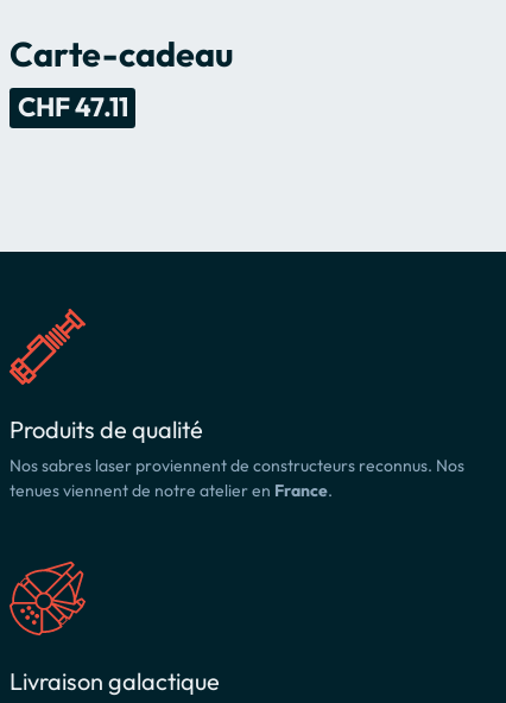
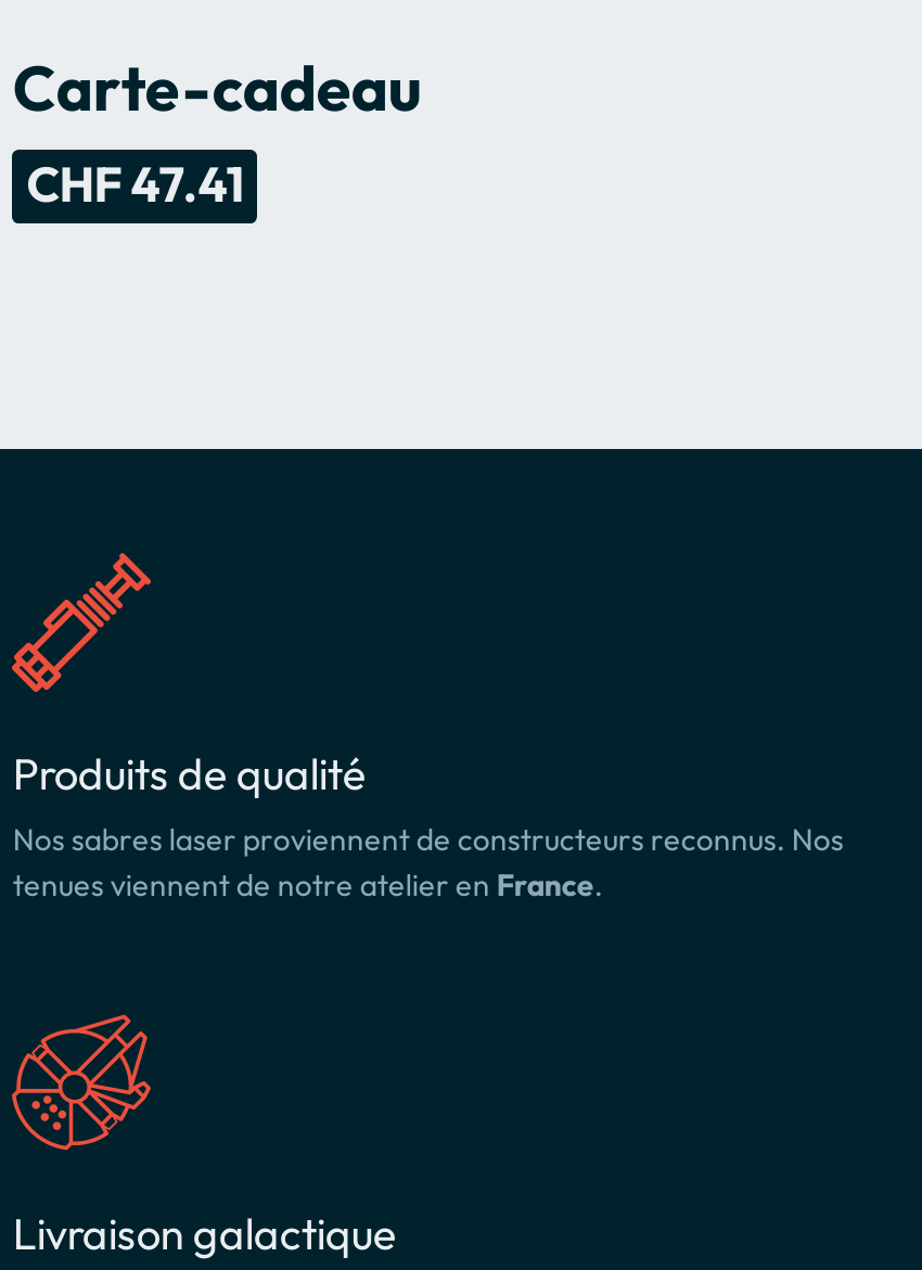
[18,90,128,124] CHF 47.11 -> [27,154,244,215] CHF 47.41

